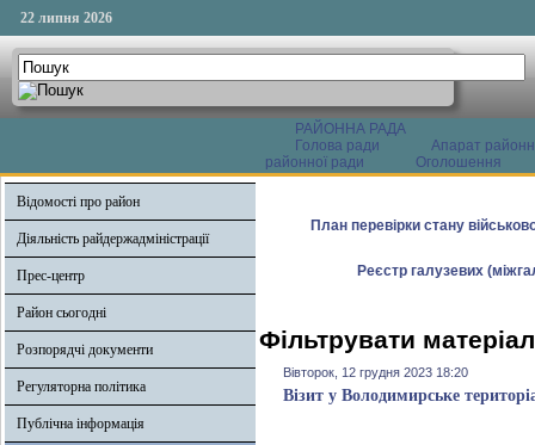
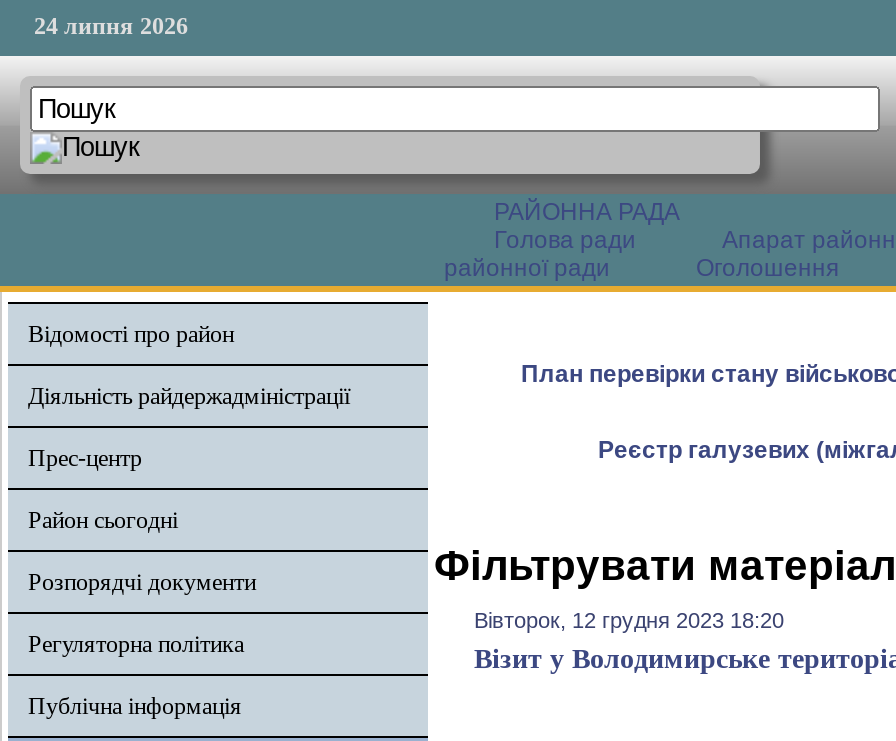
[20,10,112,26] 22 липня 2026 -> [34,12,188,40] 24 липня 2026

